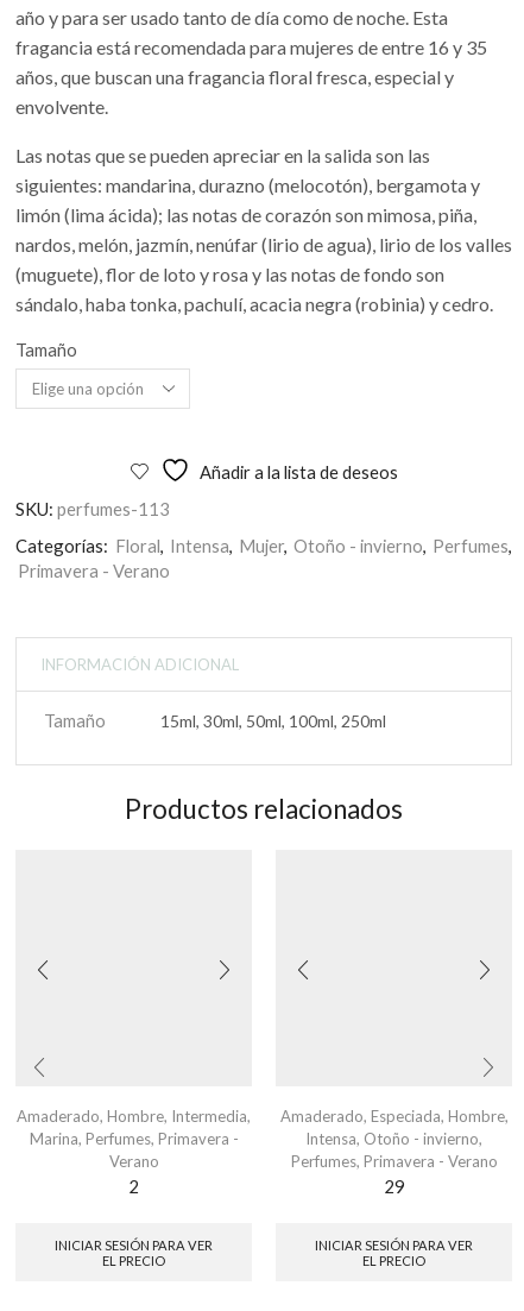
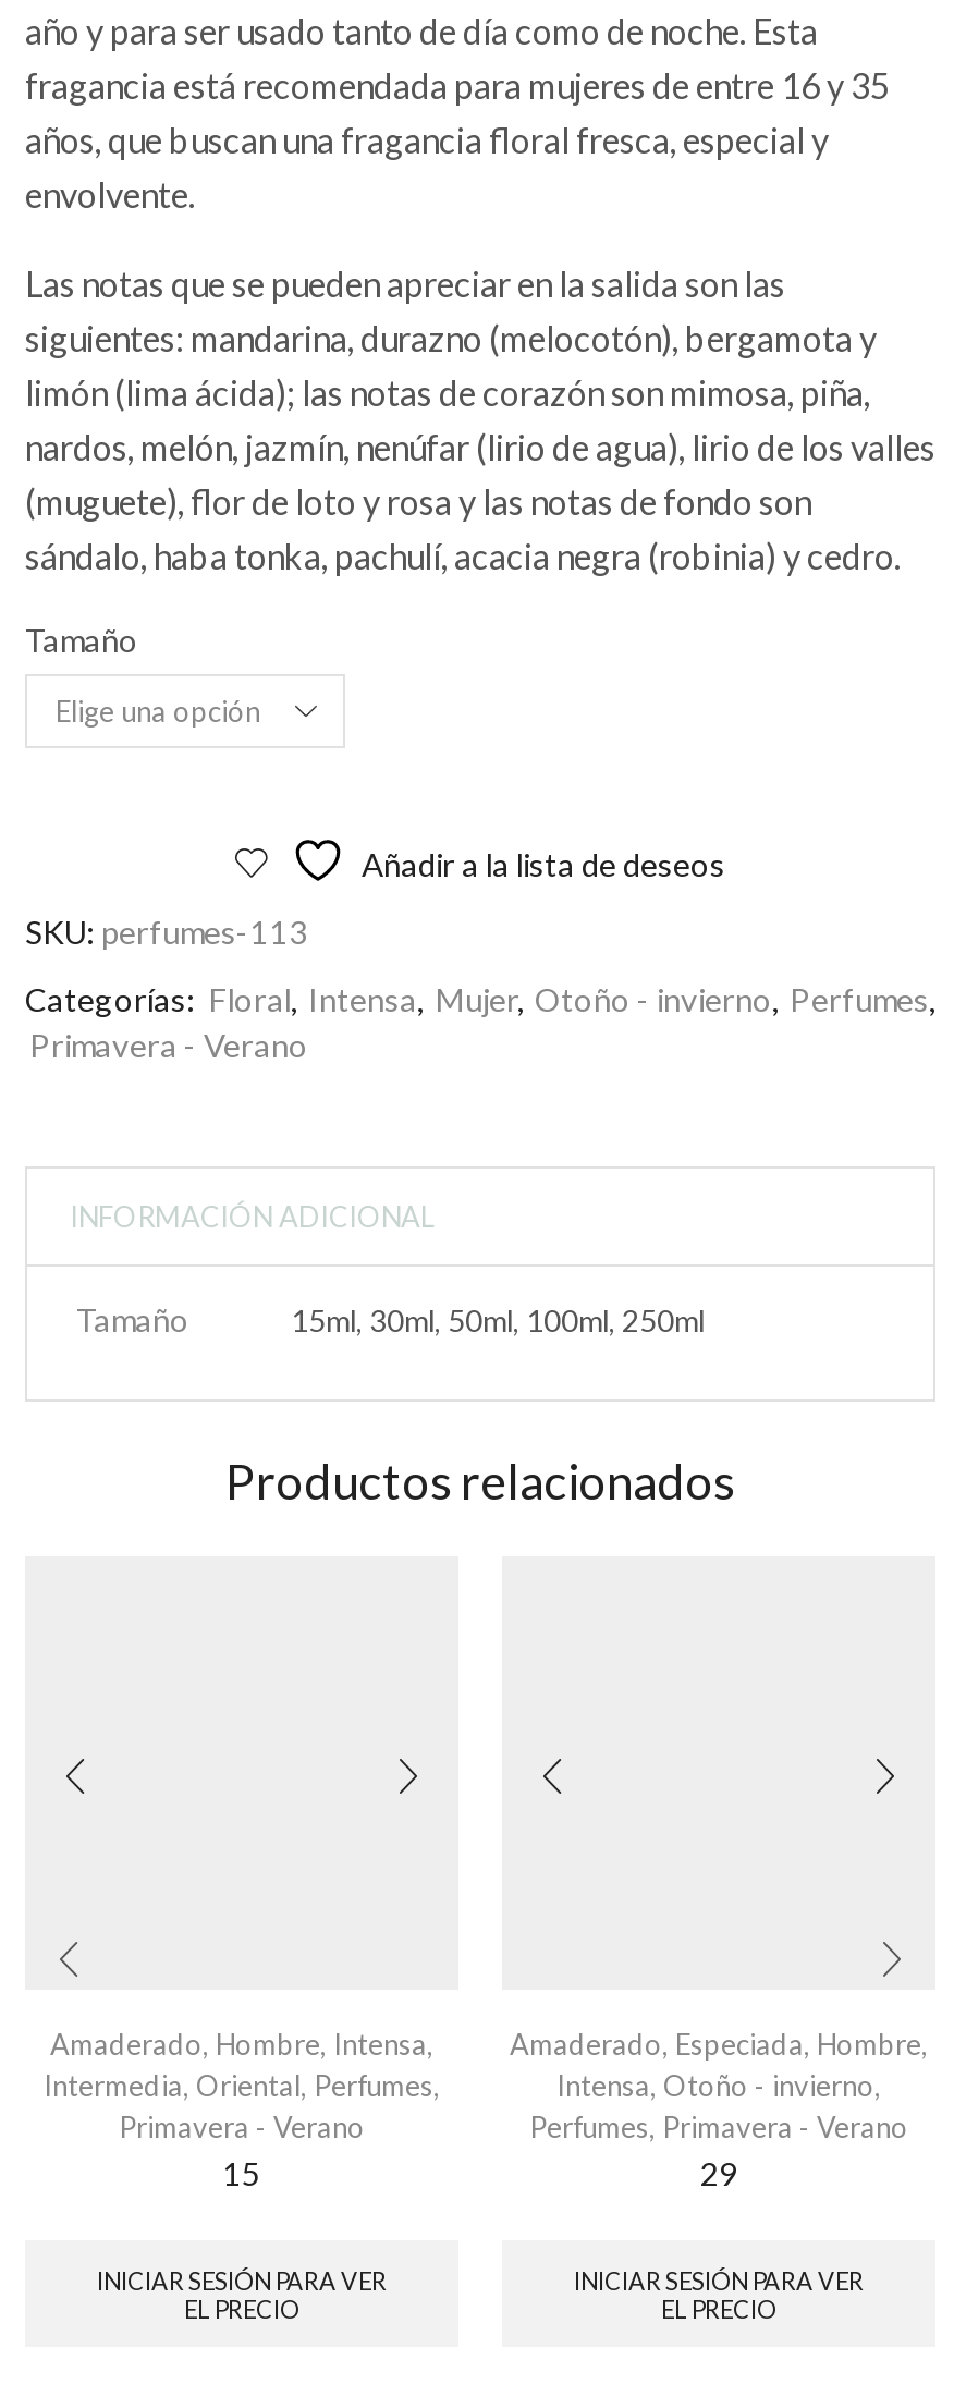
[17,1107,251,1197] Amaderado, Hombre, Intermedia, | Marina, Perfumes, Primavera - | Verano | 2 -> [44,2028,440,2193] Amaderado, Hombre, Intensa, | Intermedia, Oriental, Perfumes, | Primavera - Verano | 15

